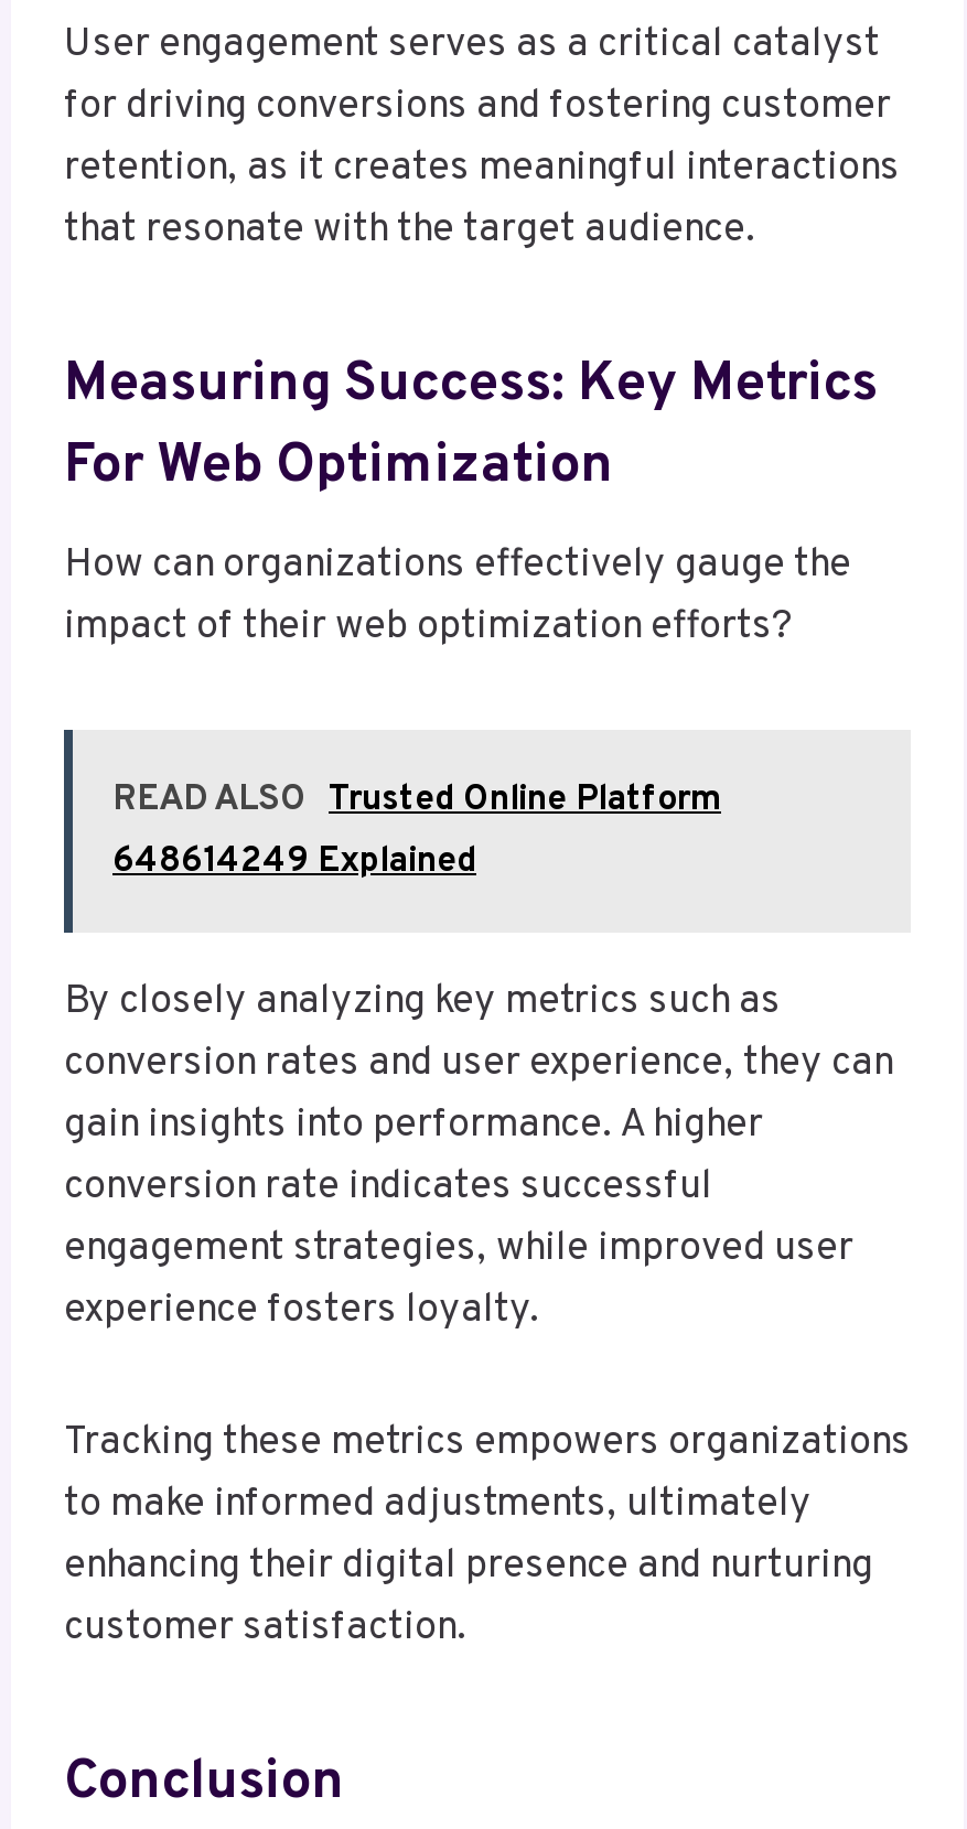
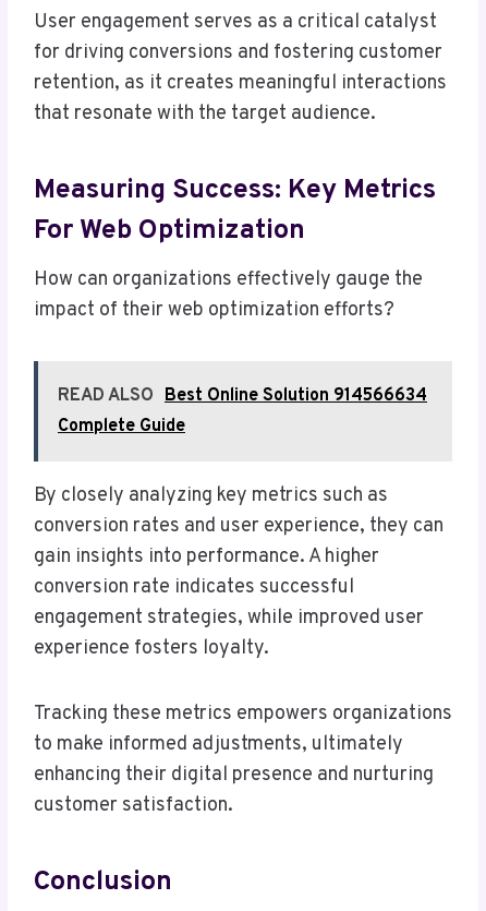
[112,779,721,885] READ ALSO Trusted Online Platform | 648614249 Explained -> [58,386,427,438] READ ALSO Best Online Solution 914566634 | Complete Guide

